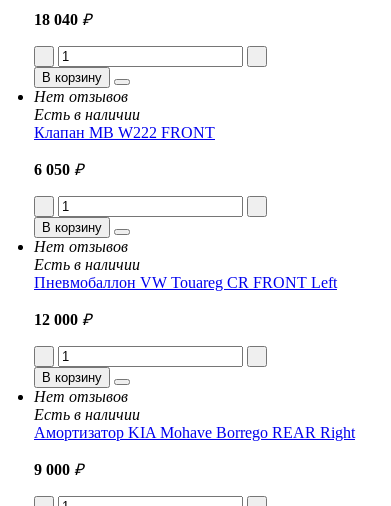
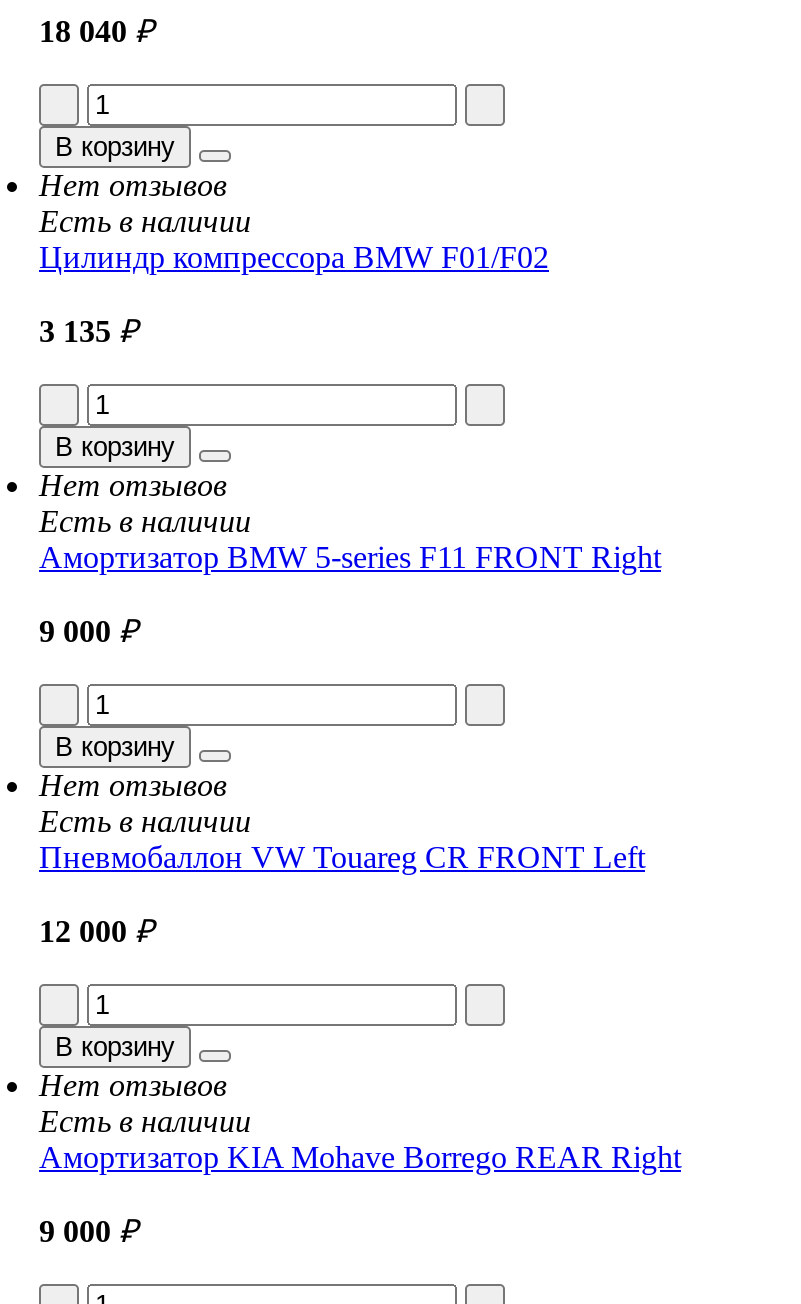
[34,124,215,178] Клапан MB W222 FRONT | 6 050 ₽ -> [39,240,661,648] Цилиндр компрессора BMW F01/F02 | 3 135 ₽ | В корзину | Нет отзывов | Есть в наличии | Амортизатор BMW 5-series F11 FRONT Right | 9 000 ₽

